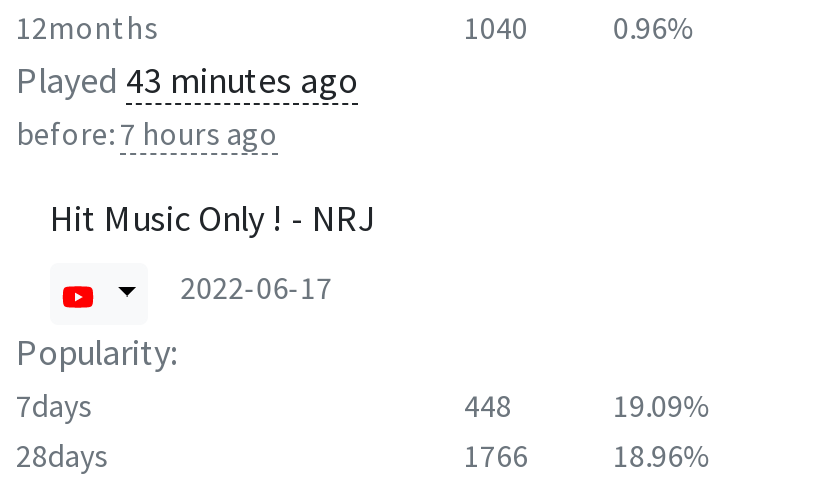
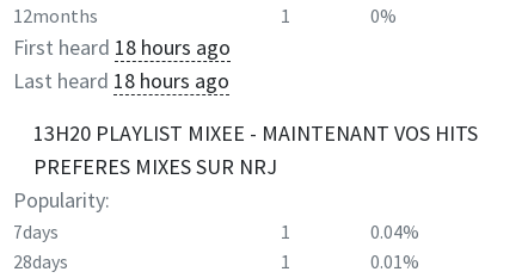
[16,8,695,306] 1040 | 0.96% | Played 43 minutes ago | before: 7 hours ago | Hit Music Only ! - NRJ | 2022-06-17 -> [13,5,478,180] 1 | 0% | First heard 18 hours ago | Last heard 18 hours ago | 13H20 PLAYLIST MIXEE - MAINTENANT VOS HITS | PREFERES MIXES SUR NRJ
[464,386,512,424] 448 -> [281,221,290,244] 1
[613,386,711,424] 19.09% -> [370,221,419,244] 0.04%
[464,436,528,474] 1766 -> [281,251,290,273] 1
[613,436,711,474] 18.96% -> [370,251,419,273] 0.01%

